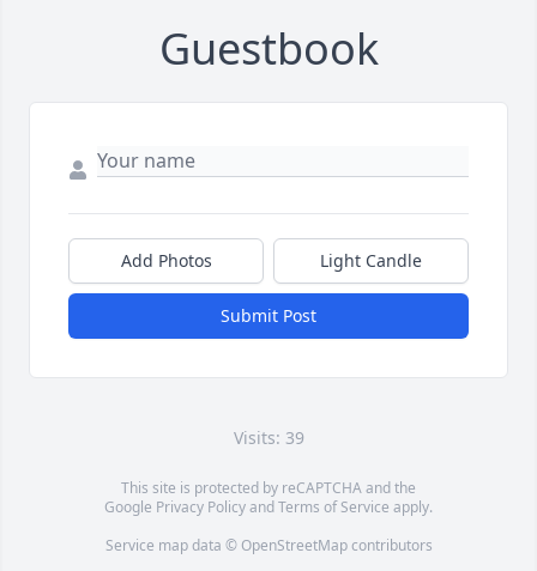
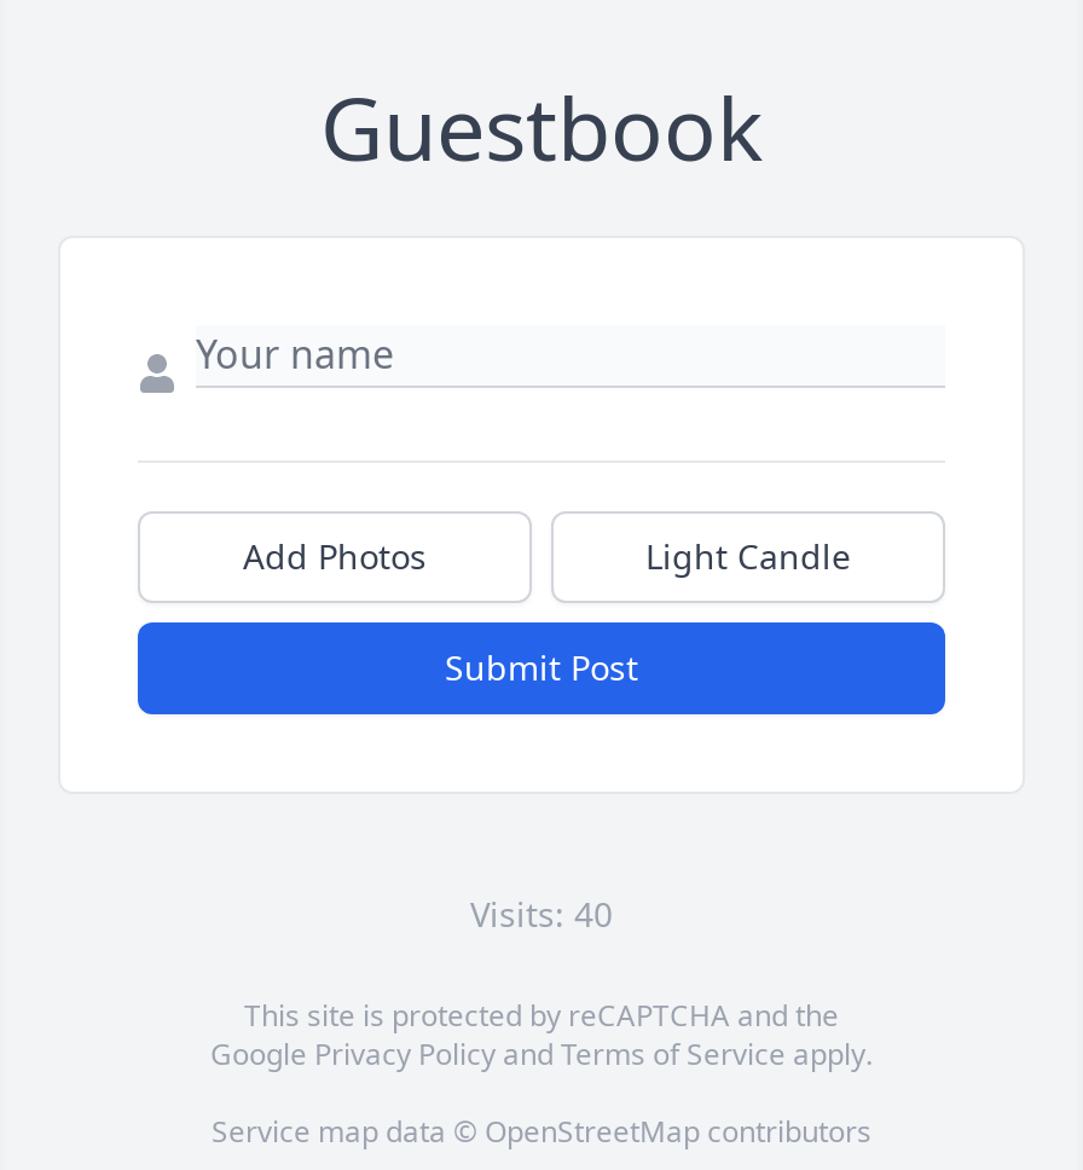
[233,426,304,449] Visits: 39 -> [470,891,613,937] Visits: 40

